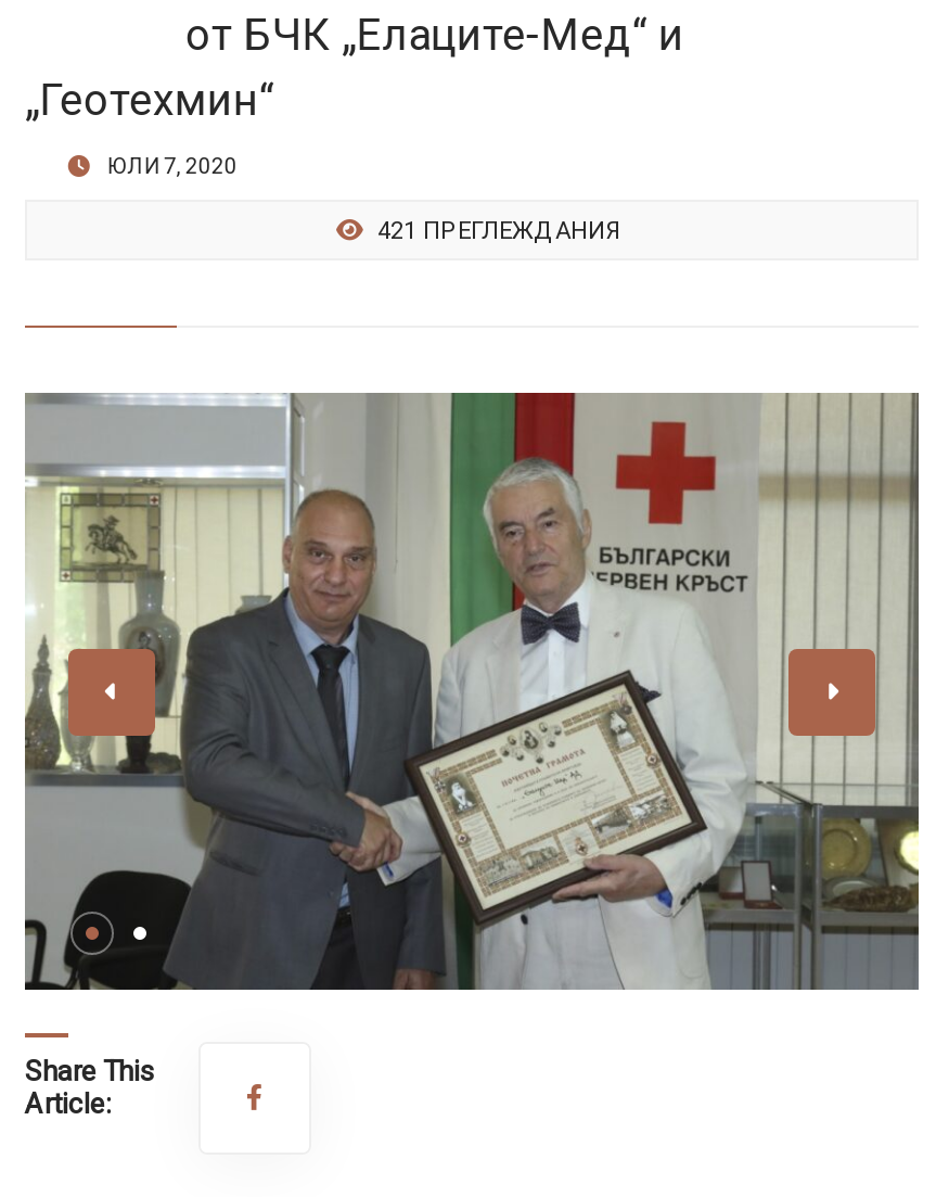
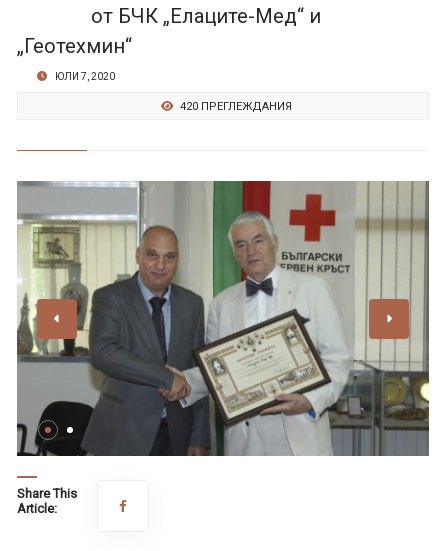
[371,218,620,246] 421 ПРЕГЛЕЖДАНИЯ -> [176,100,291,113] 420 ПРЕГЛЕЖДАНИЯ

